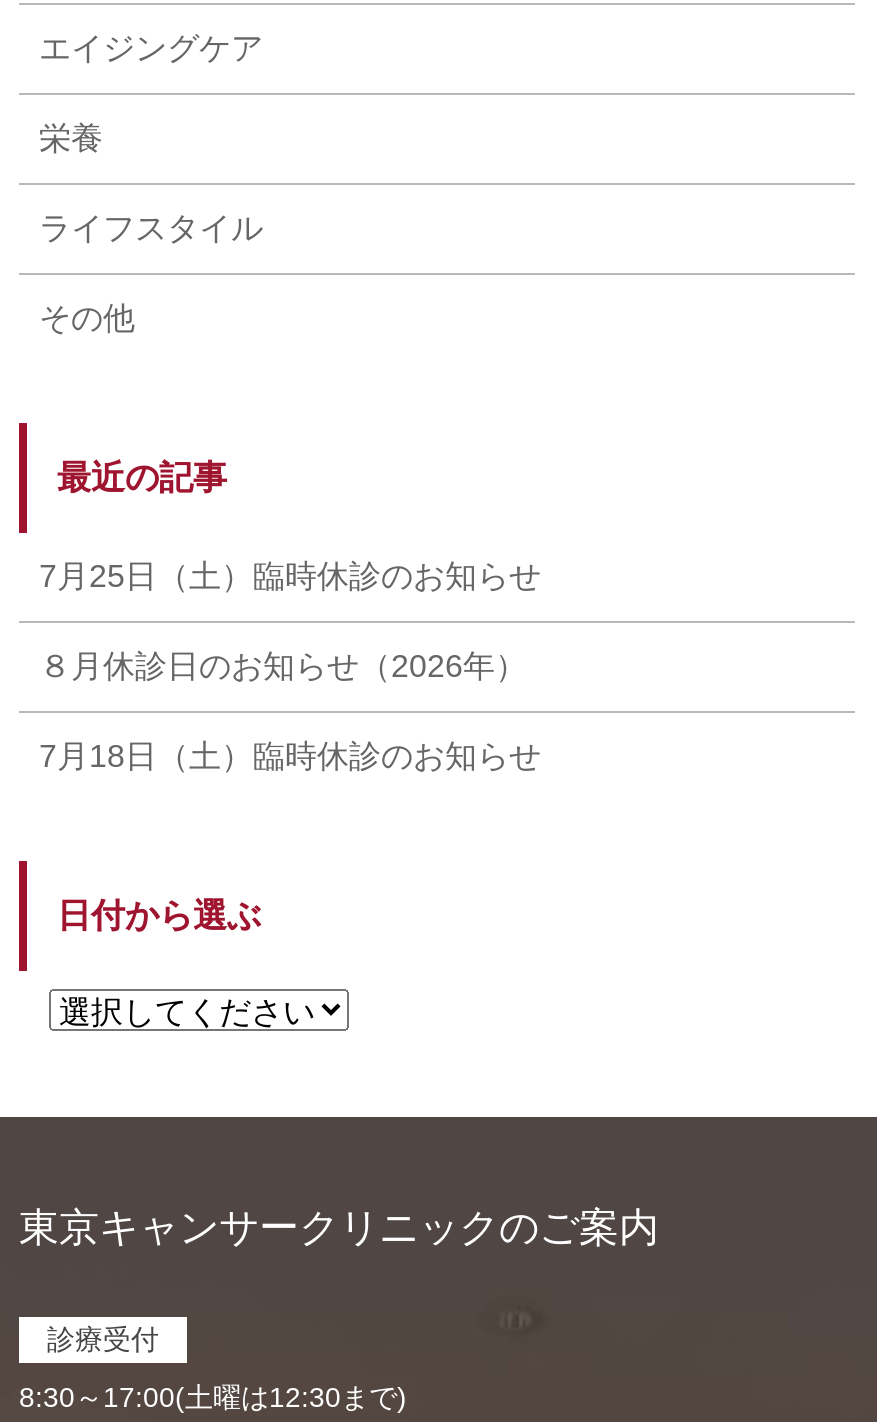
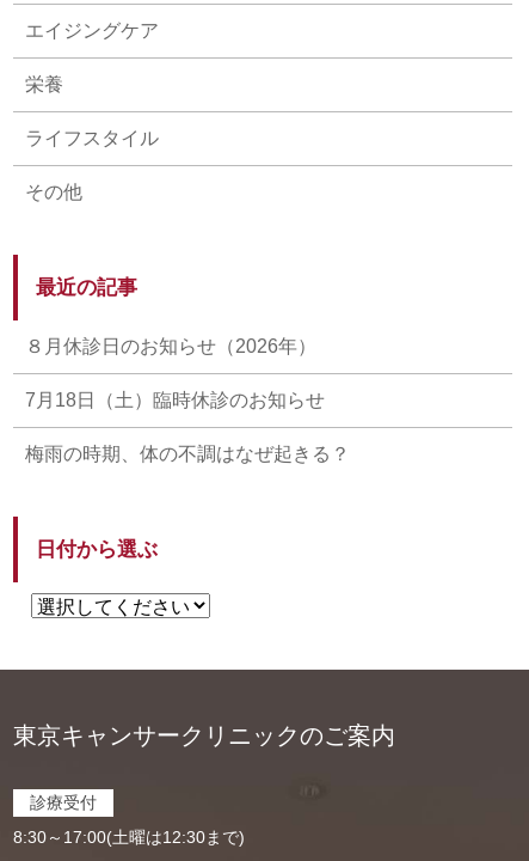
[39,559,541,593] 7月25日（土）臨時休診のお知らせ -> none
moved [39,649,541,773] -> [25,336,325,410]: ８月休診日のお知らせ（2026年） | 7月18日（土）臨時休診のお知らせ
none -> [25,444,350,464] 梅雨の時期、体の不調はなぜ起きる？

